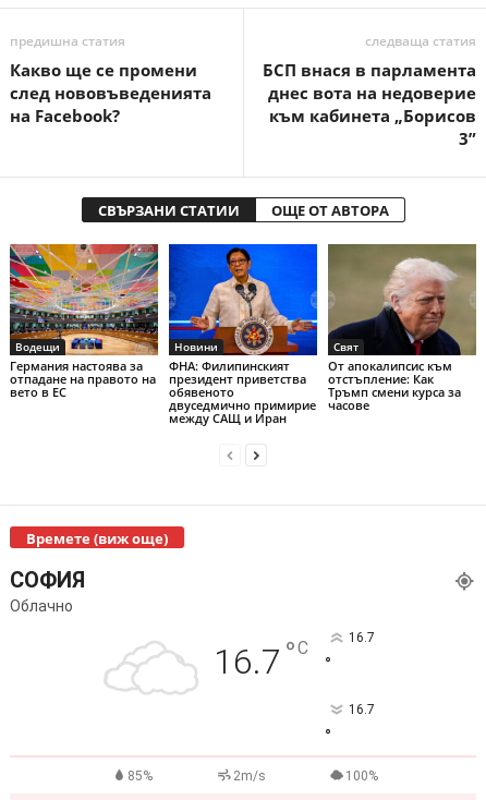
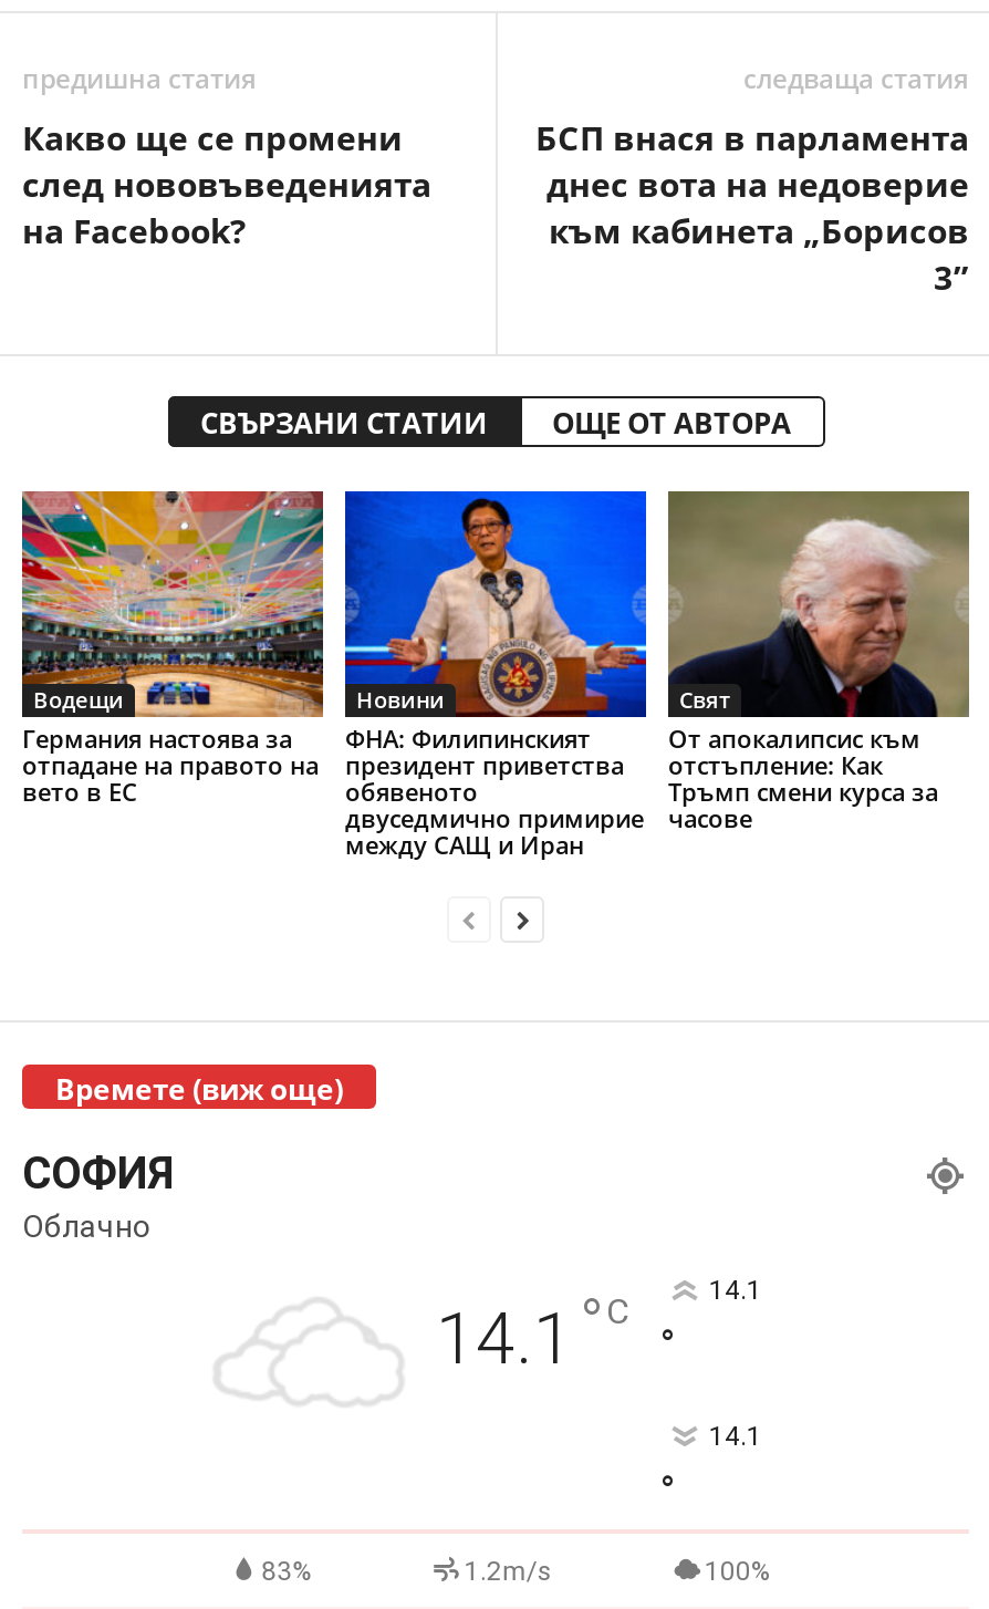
[214,635,308,683] 16.7 ° C -> [436,1285,628,1382] 14.1 ° C
[348,631,374,646] 16.7 -> [709,1276,762,1307] 14.1
[348,702,374,718] 16.7 -> [709,1422,762,1453] 14.1
[128,769,266,784] 85% | 2m/s -> [262,1557,553,1588] 83% | 1.2m/s

